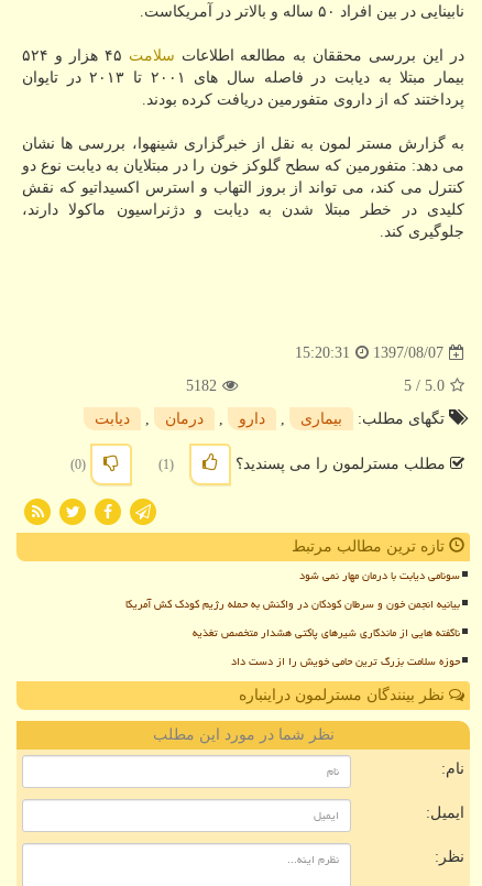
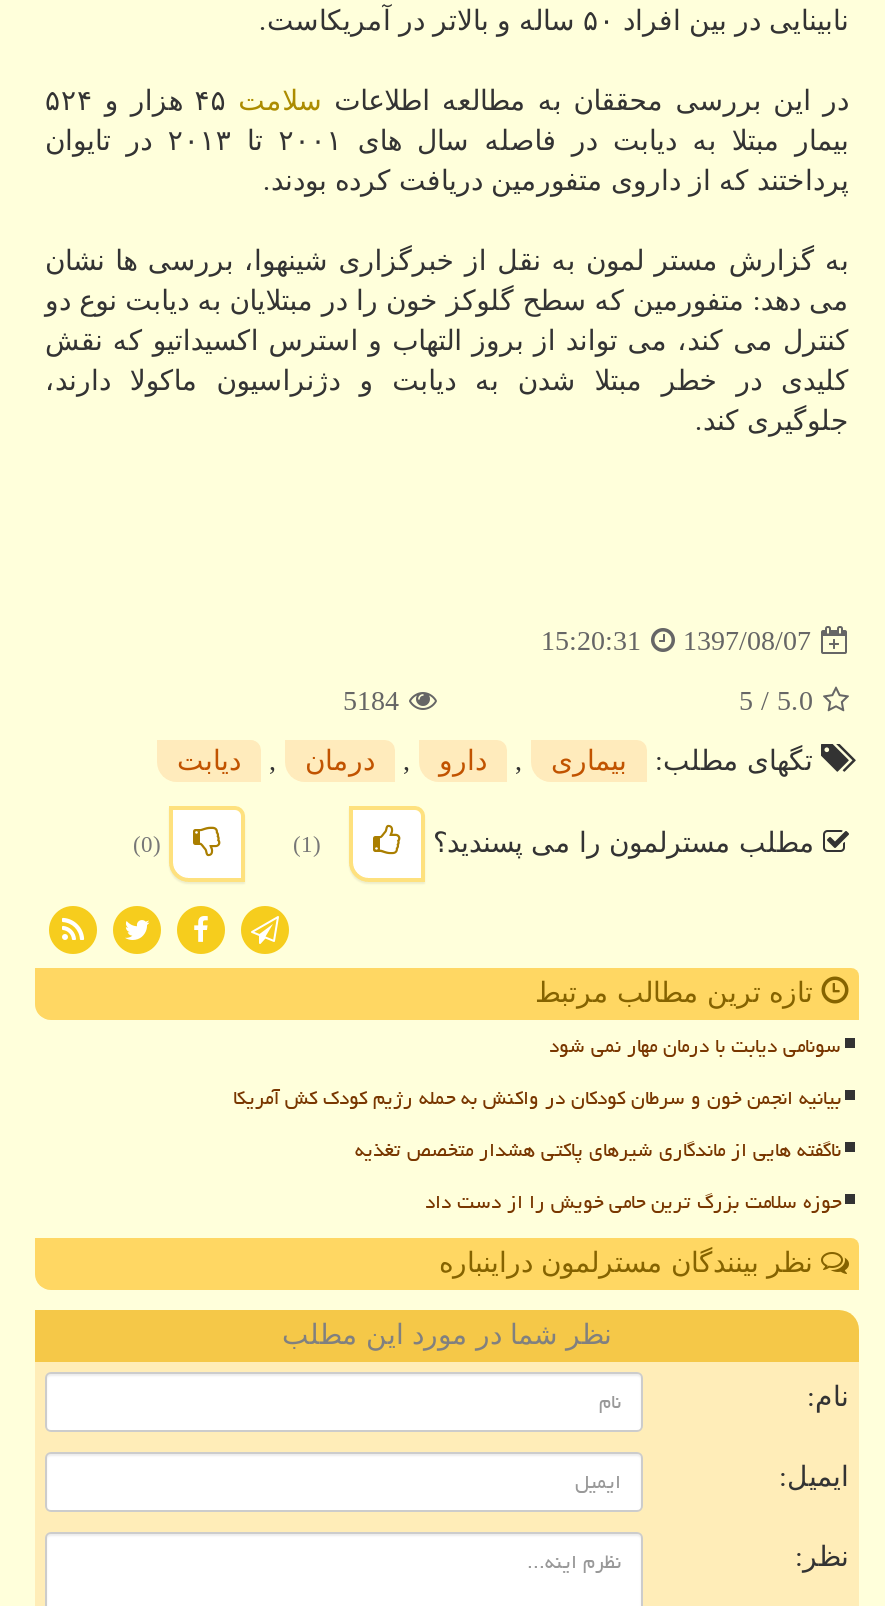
[186,378,217,394] 5182 -> [343,687,399,717] 5184

